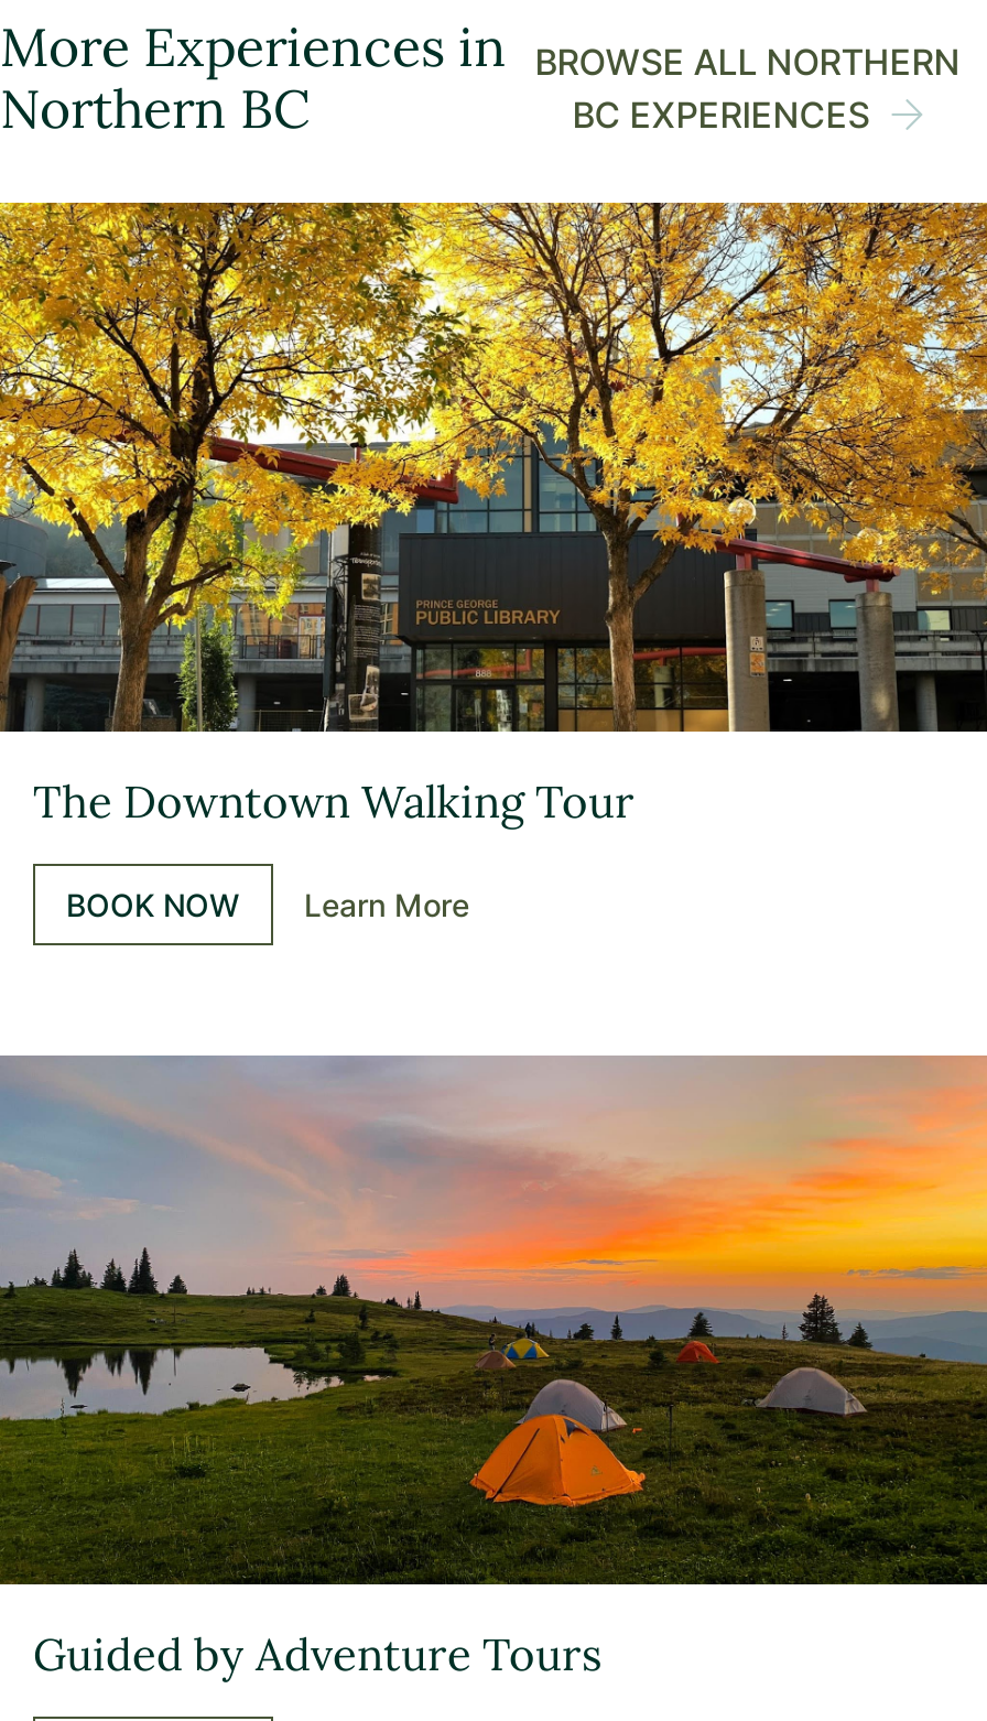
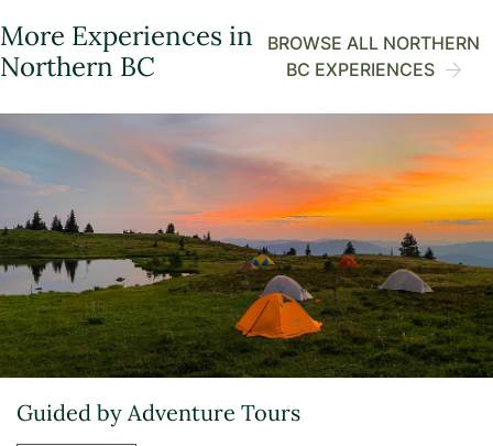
[7,201,980,923] [image] | The Downtown Walking Tour | BOOK NOW | Learn More -> none

